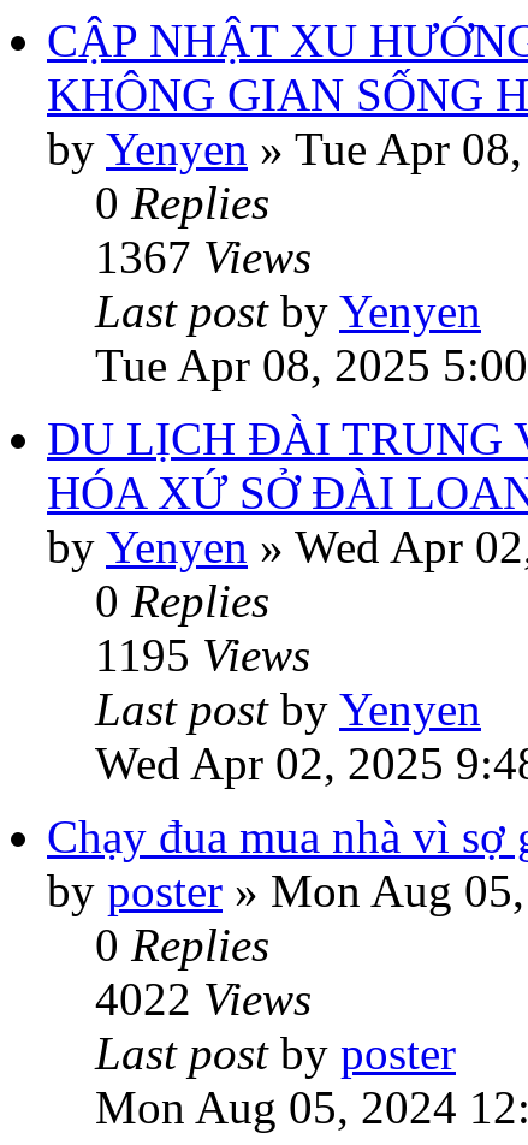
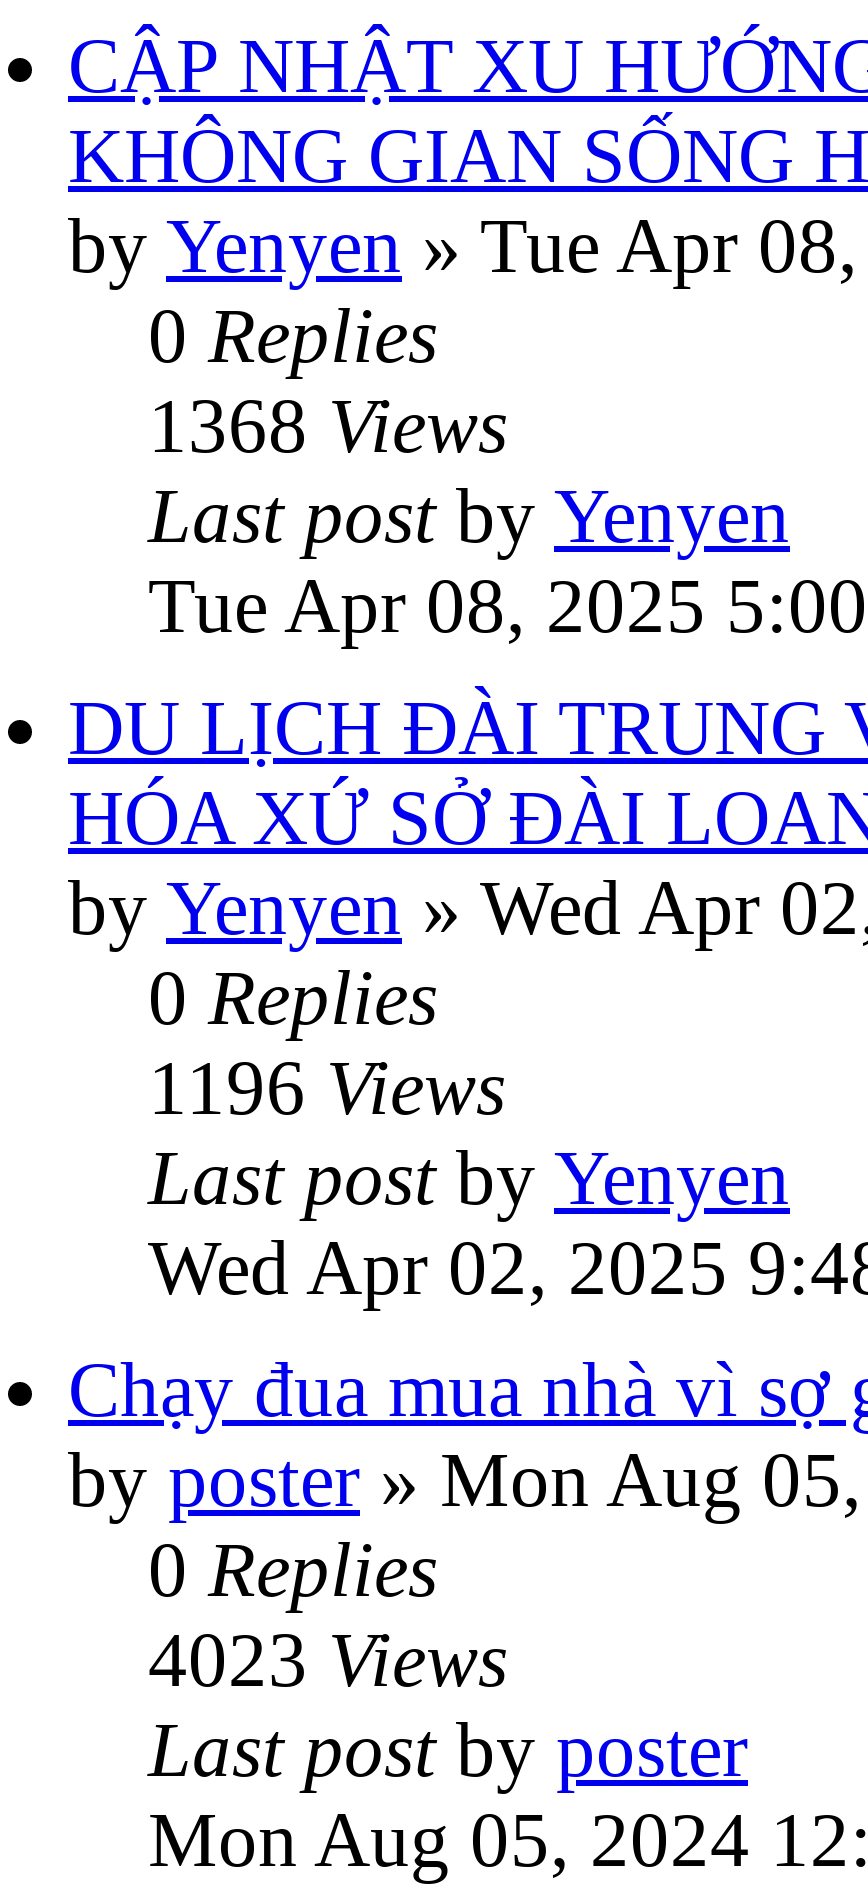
[95,230,312,282] 1367 Views -> [148,381,508,467] 1368 Views
[95,628,310,680] 1195 Views -> [148,1043,506,1129] 1196 Views
[95,972,312,1024] 4022 Views -> [148,1615,508,1701] 4023 Views

